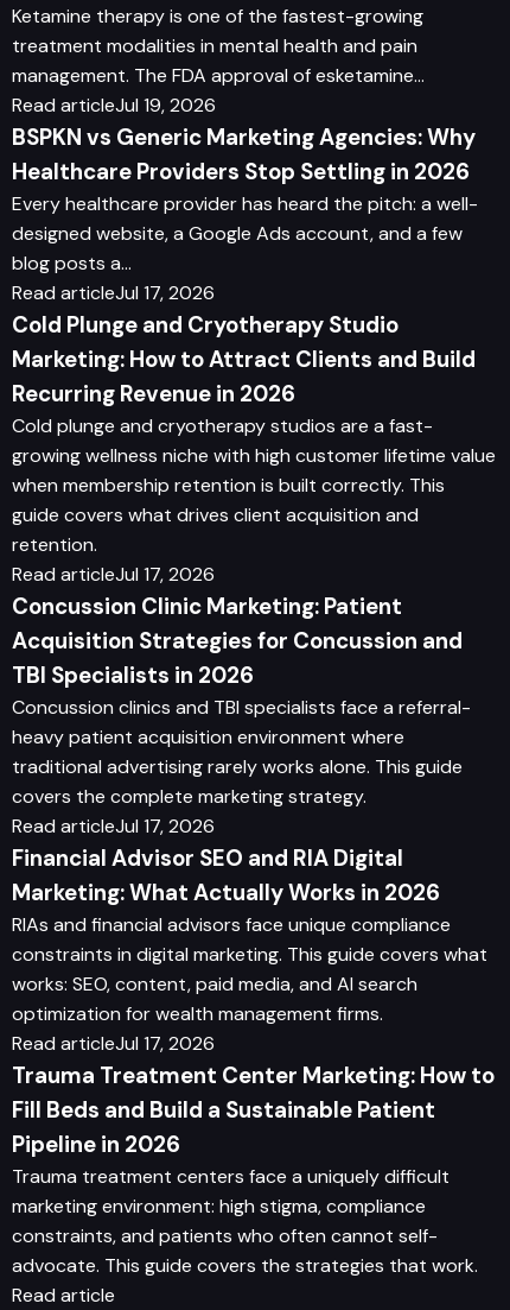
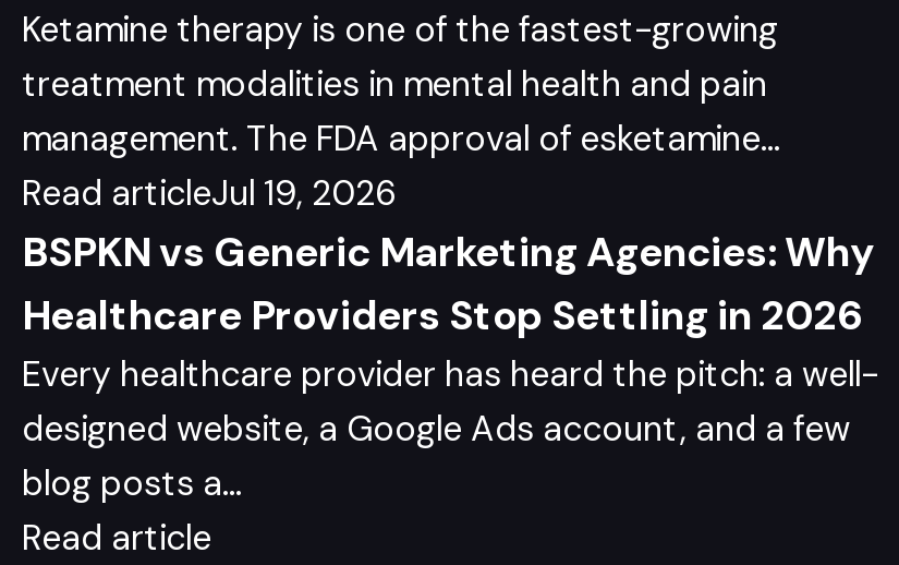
[12,280,496,1278] Read articleJul 17, 2026 | Cold Plunge and Cryotherapy Studio | Marketing: How to Attract Clients and Build | Recurring Revenue in 2026 | Cold plunge and cryotherapy studios are a fast- | growing wellness niche with high customer lifetime value | when membership retention is built correctly. This | guide covers what drives client acquisition and | retention. | Read articleJul 17, 2026 | Concussion Clinic Marketing: Patient | Acquisition Strategies for Concussion and | TBI Specialists in 2026 | Concussion clinics and TBI specialists face a referral- | heavy patient acquisition environment where | traditional advertising rarely works alone. This guide | covers the complete marketing strategy. | Read articleJul 17, 2026 | Financial Advisor SEO and RIA Digital | Marketing: What Actually Works in 2026 | RIAs and financial advisors face unique compliance | constraints in digital marketing. This guide covers what | works: SEO, content, paid media, and AI search | optimization for wealth management firms. | Read articleJul 17, 2026 | Trauma Treatment Center Marketing: How to | Fill Beds and Build a Sustainable Patient | Pipeline in 2026 | Trauma treatment centers face a uniquely difficult | marketing environment: high stigma, compliance | constraints, and patients who often cannot self- | advocate. This guide covers the strategies that work. -> none

